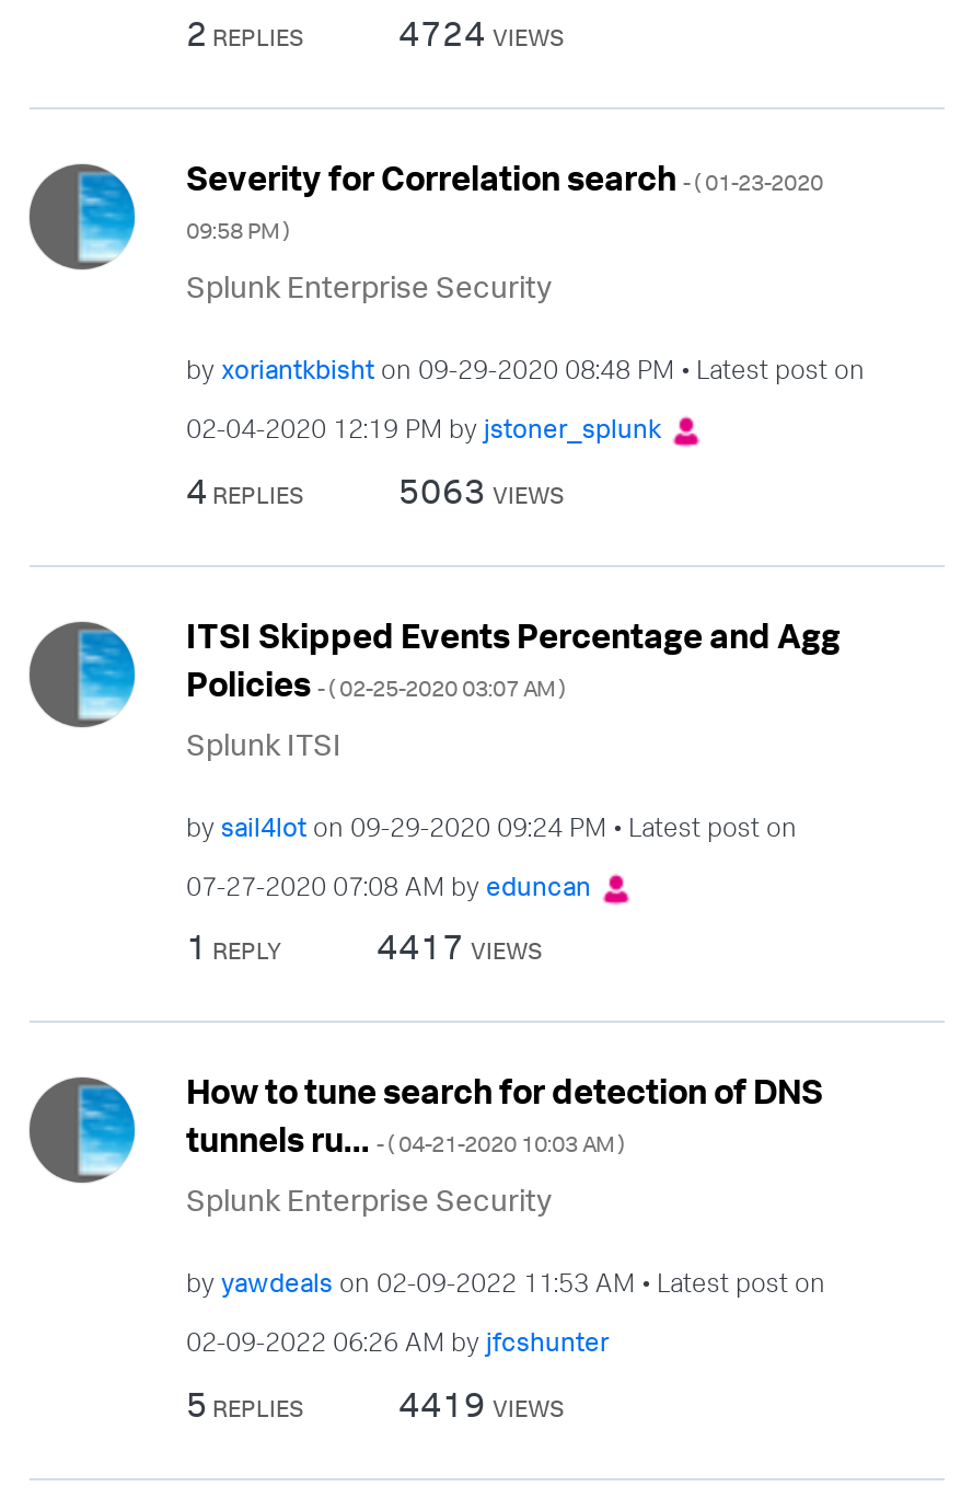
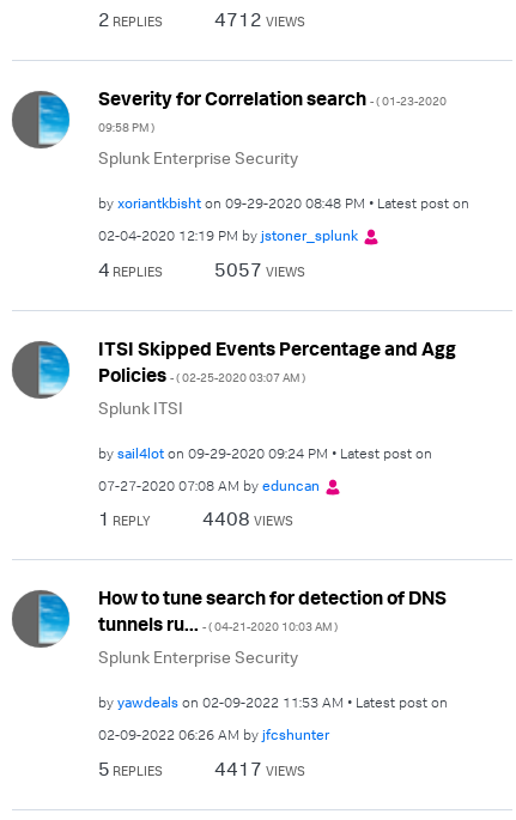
[398,11,565,55] 4724 VIEWS -> [214,7,305,31] 4712 VIEWS
[398,468,565,511] 5063 VIEWS -> [214,257,305,281] 5057 VIEWS
[377,924,543,968] 4417 VIEWS -> [202,506,293,530] 4408 VIEWS
[398,1381,565,1425] 4419 VIEWS -> [214,756,305,780] 4417 VIEWS

